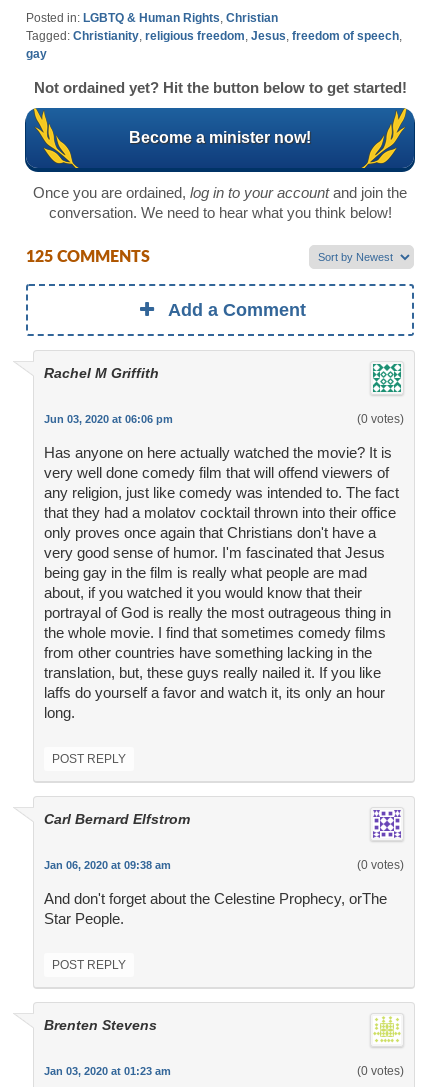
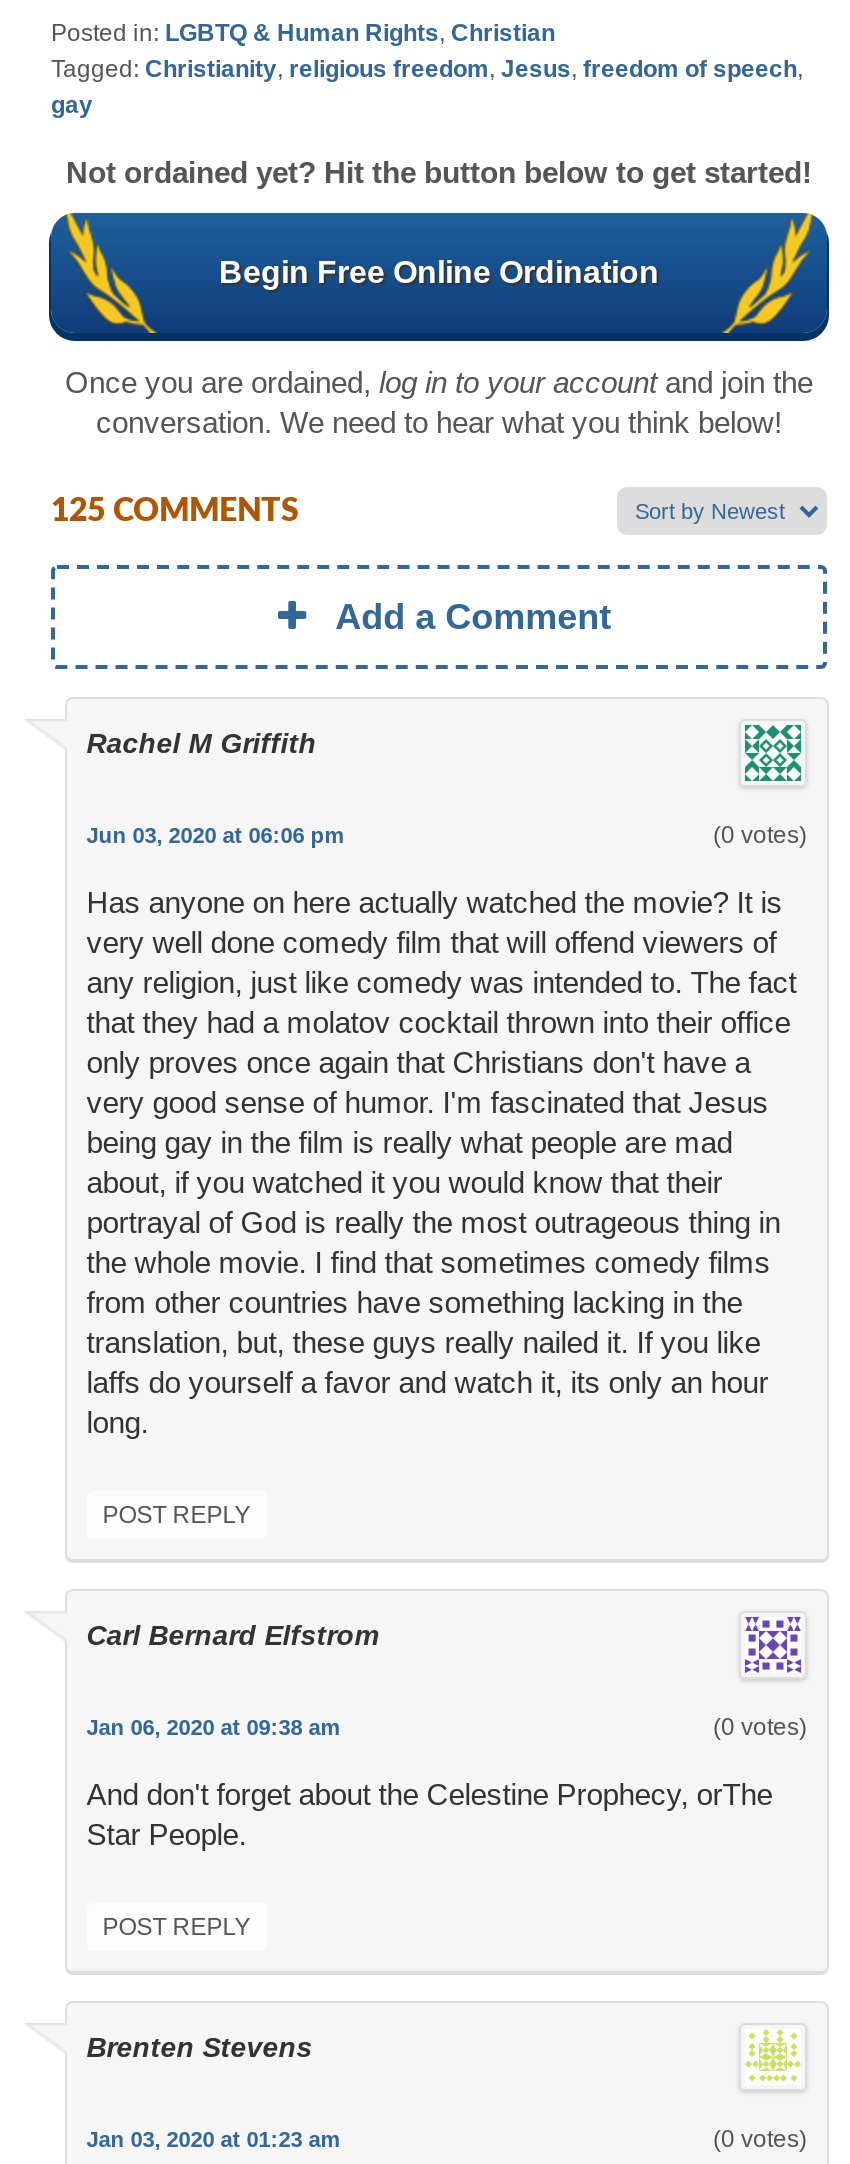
[129,129,311,146] Become a minister now! -> [219,254,659,288] Begin Free Online Ordination

